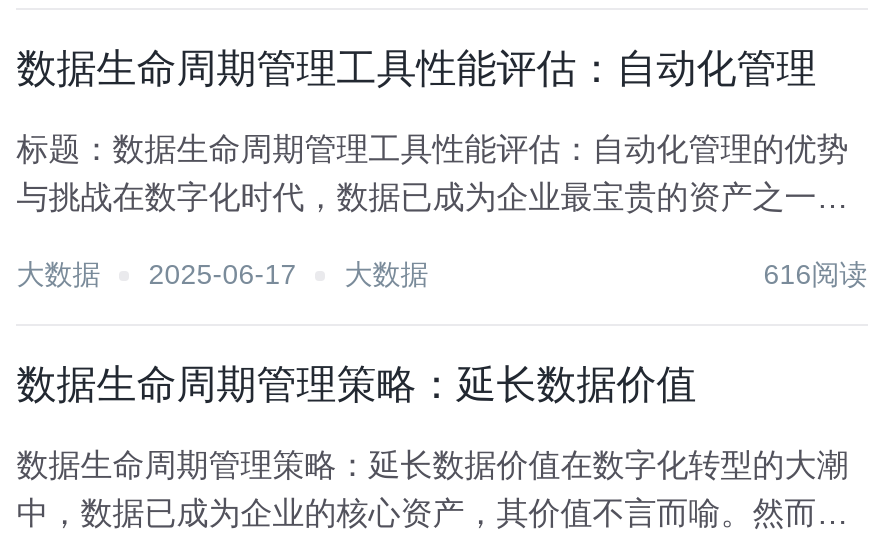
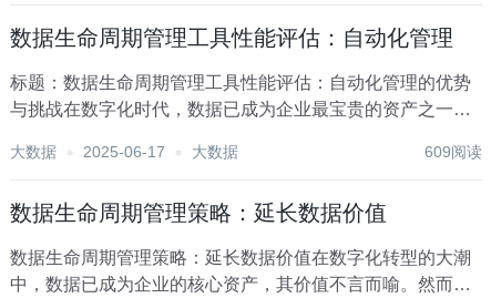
[764,258,868,290] 616阅读 -> [424,143,482,161] 609阅读

